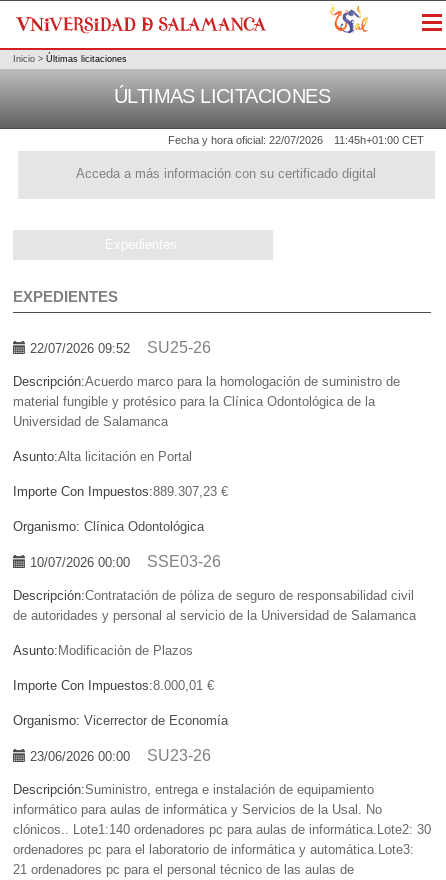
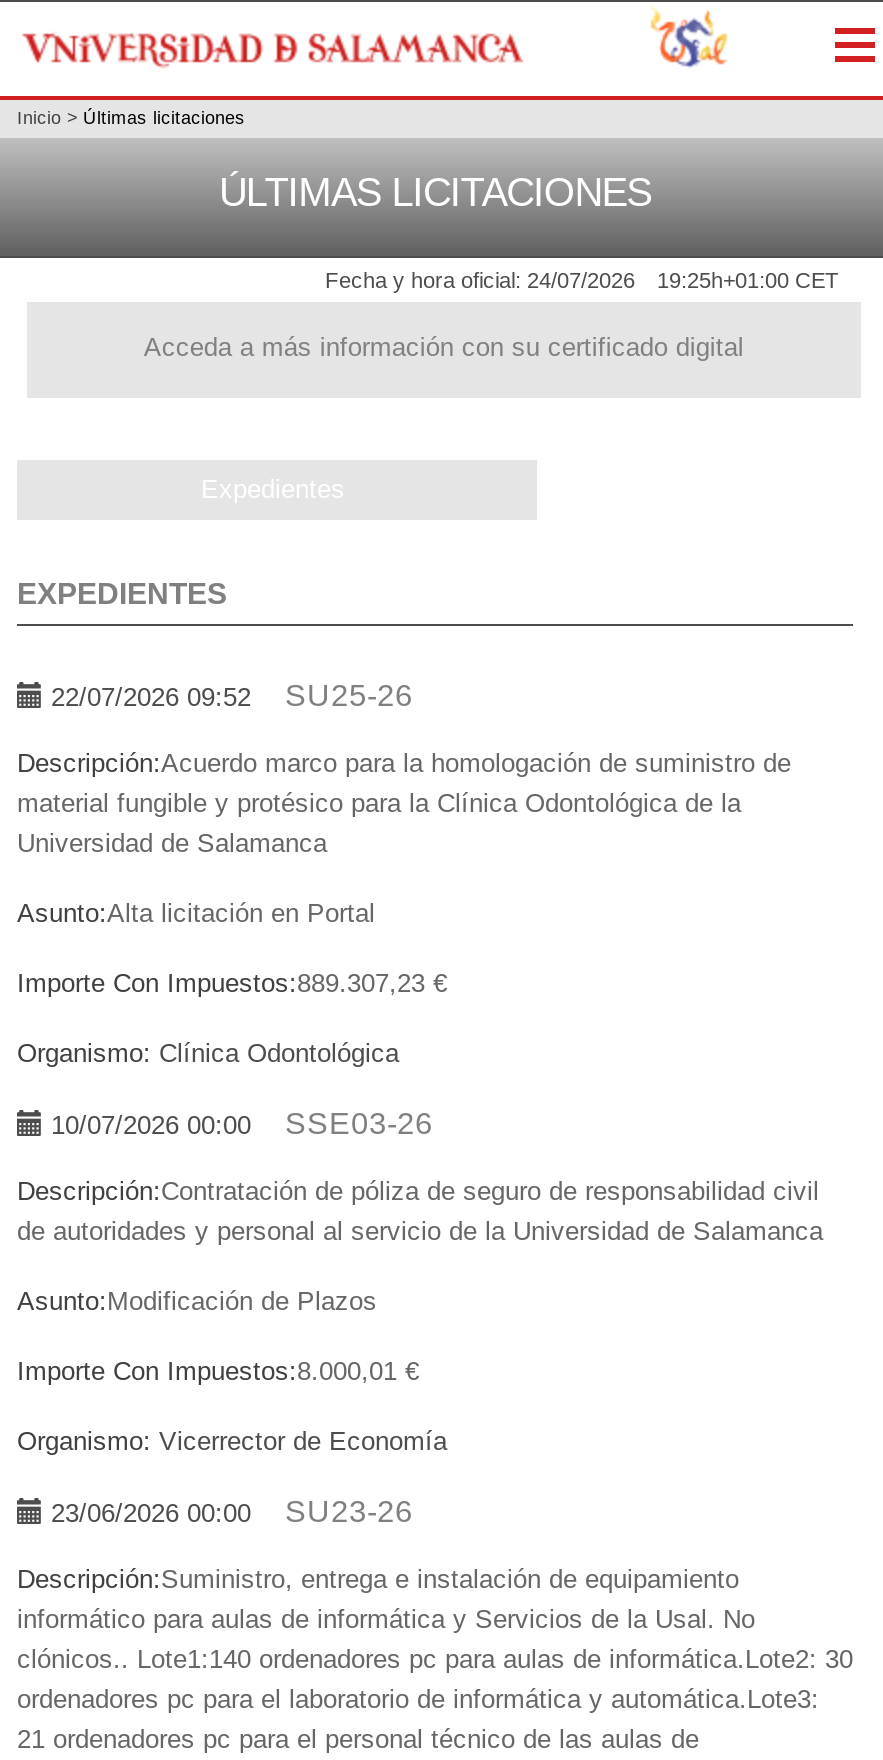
[168,134,323,146] Fecha y hora oficial: 22/07/2026 -> [325,269,635,293] Fecha y hora oficial: 24/07/2026
[334,134,424,146] 11:45h+01:00 CET -> [657,269,839,293] 19:25h+01:00 CET

